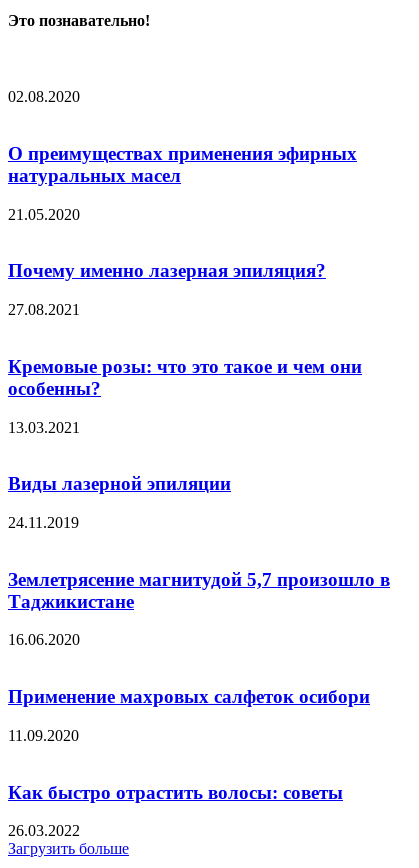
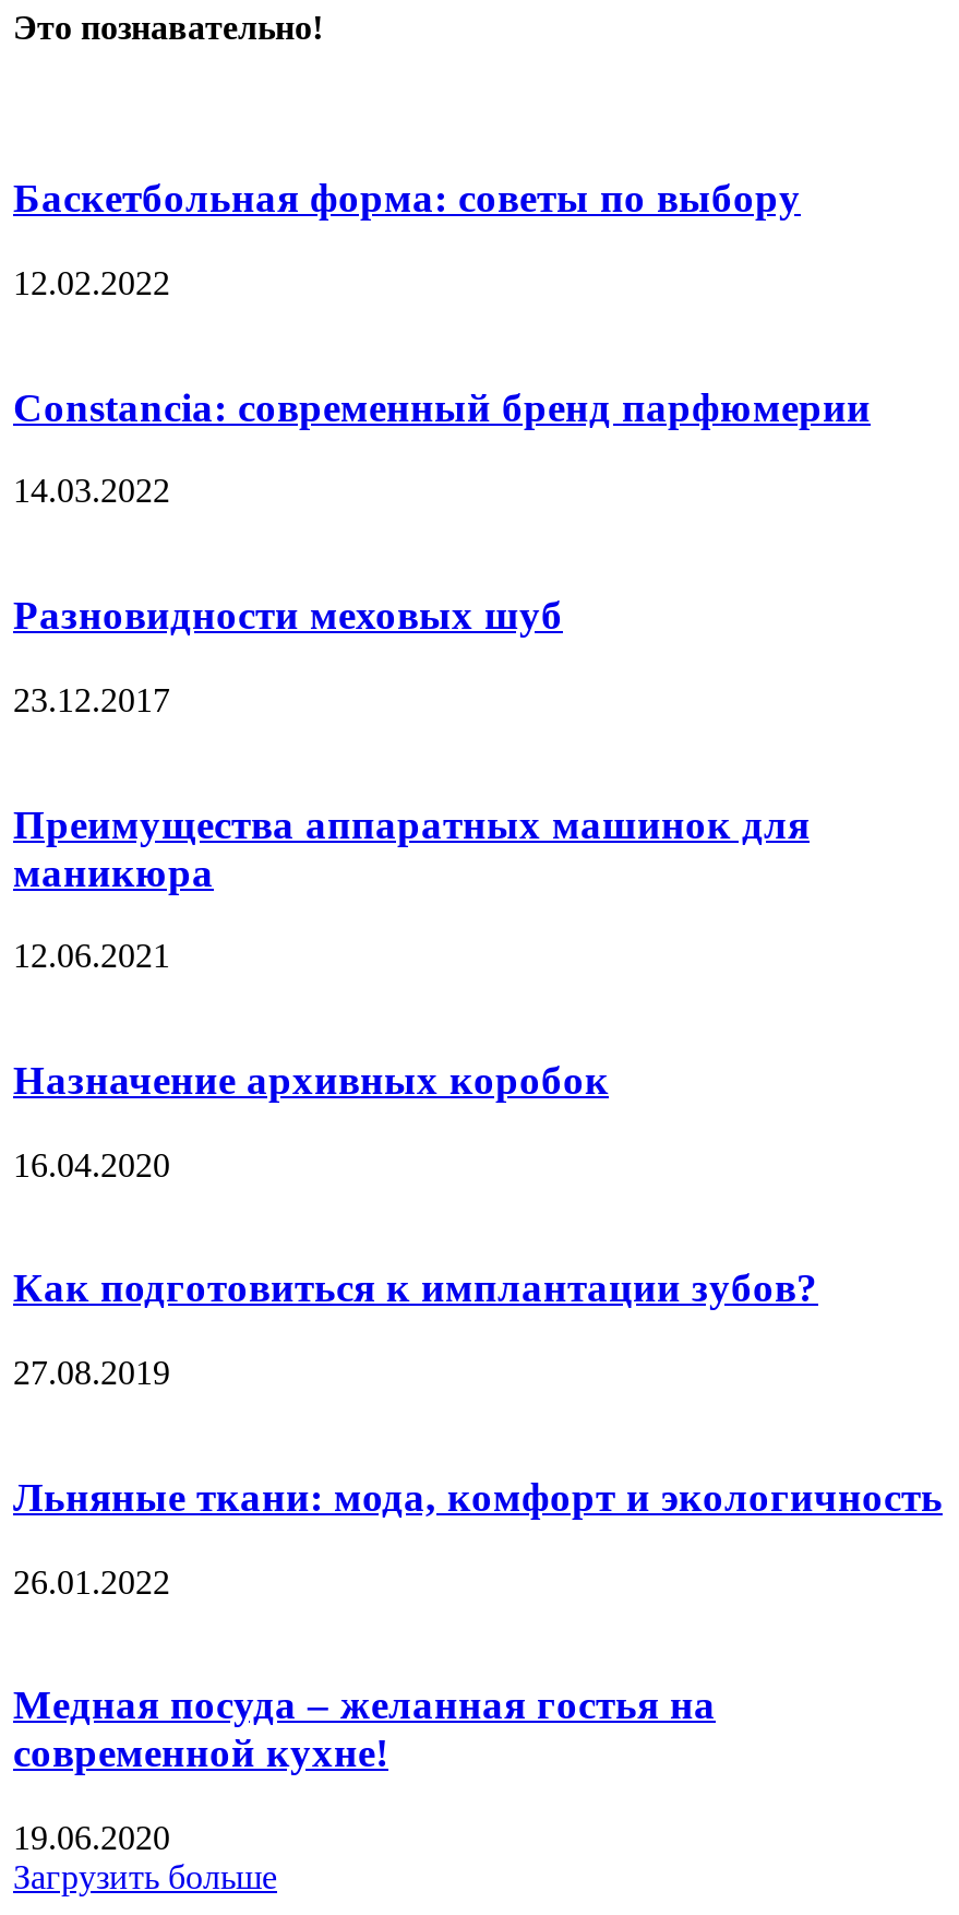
[8,88,390,839] 02.08.2020 | О преимуществах применения эфирных | натуральных масел | 21.05.2020 | Почему именно лазерная эпиляция? | 27.08.2021 | Кремовые розы: что это такое и чем они | особенны? | 13.03.2021 | Виды лазерной эпиляции | 24.11.2019 | Землетрясение магнитудой 5,7 произошло в | Таджикистане | 16.06.2020 | Применение махровых салфеток осибори | 11.09.2020 | Как быстро отрастить волосы: советы | 26.03.2022 -> [13,175,943,1856] Баскетбольная форма: советы по выбору | 12.02.2022 | Constancia: современный бренд парфюмерии | 14.03.2022 | Разновидности меховых шуб | 23.12.2017 | Преимущества аппаратных машинок для | маникюра | 12.06.2021 | Назначение архивных коробок | 16.04.2020 | Как подготовиться к имплантации зубов? | 27.08.2019 | Льняные ткани: мода, комфорт и экологичность | 26.01.2022 | Медная посуда – желанная гостья на | современной кухне! | 19.06.2020

